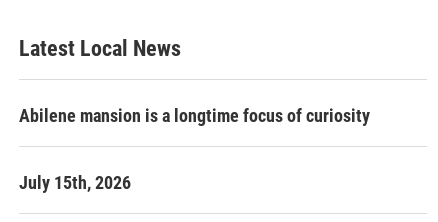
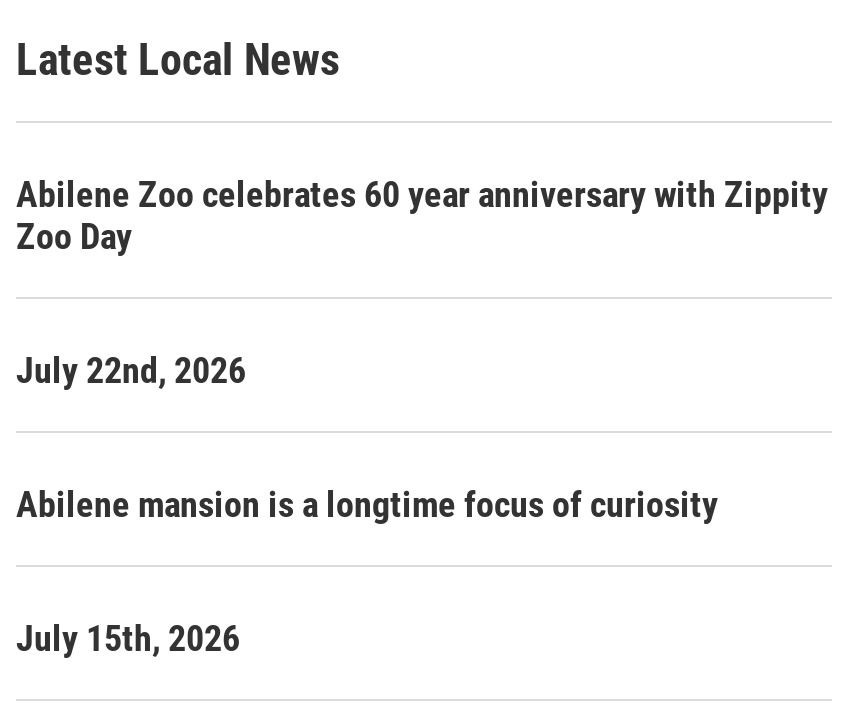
none -> [16,173,828,391] Abilene Zoo celebrates 60 year anniversary with Zippity | Zoo Day | July 22nd, 2026

